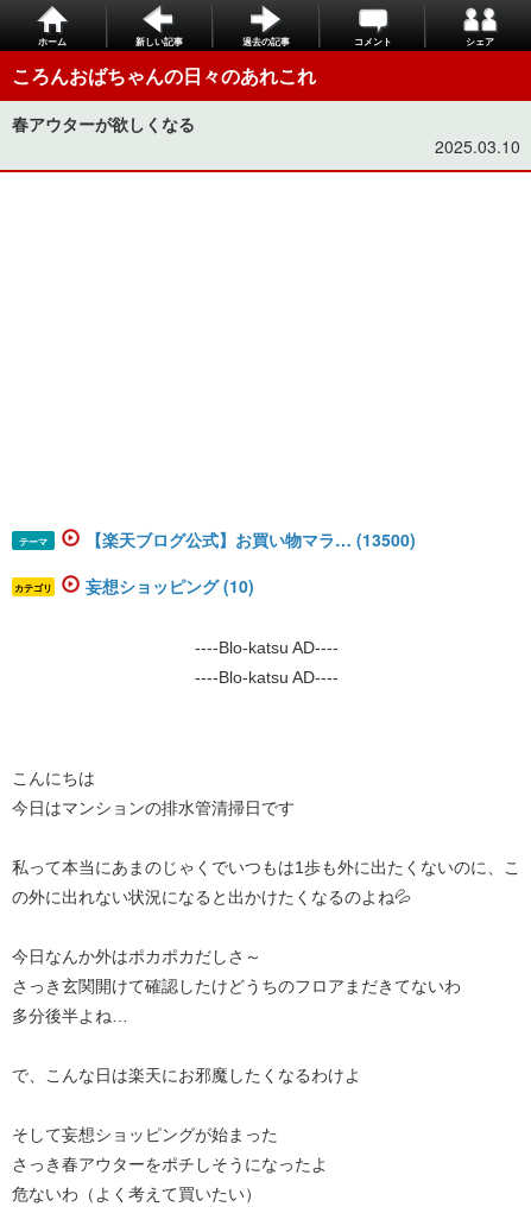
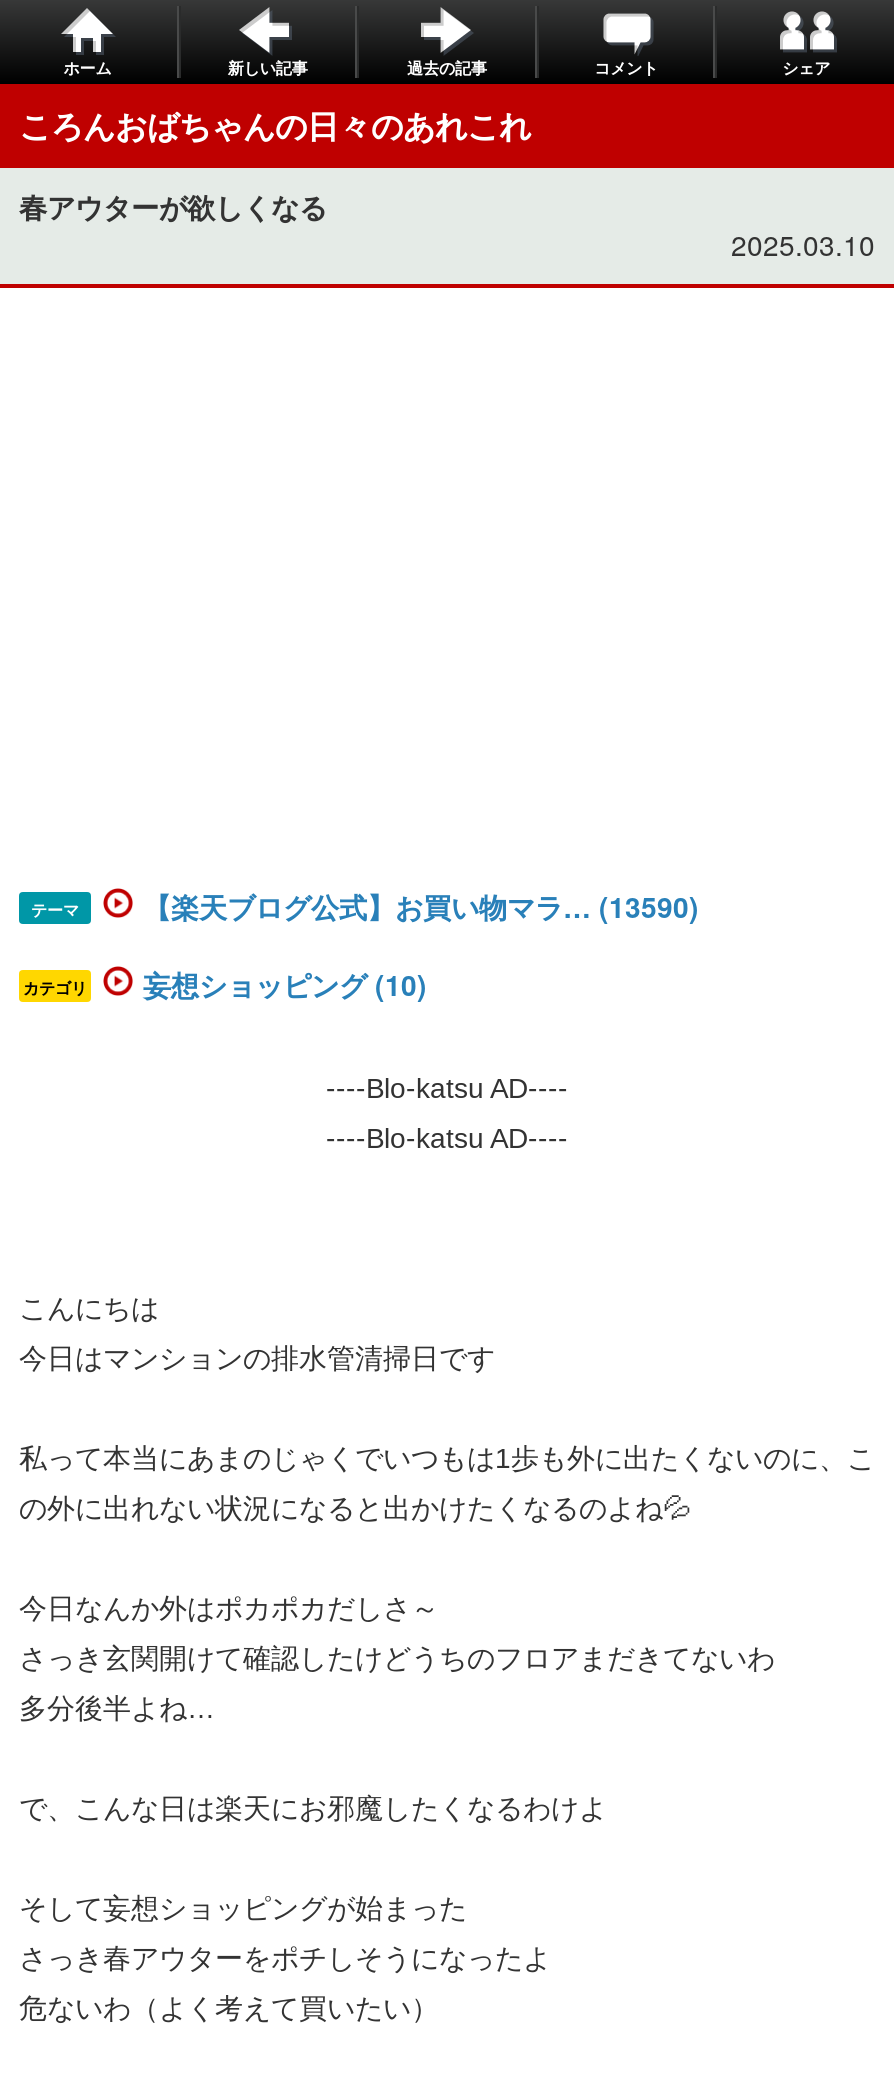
[86,527,416,551] 【楽天ブログ公式】お買い物マラ… (13500) -> [143,886,699,926] 【楽天ブログ公式】お買い物マラ… (13590)

